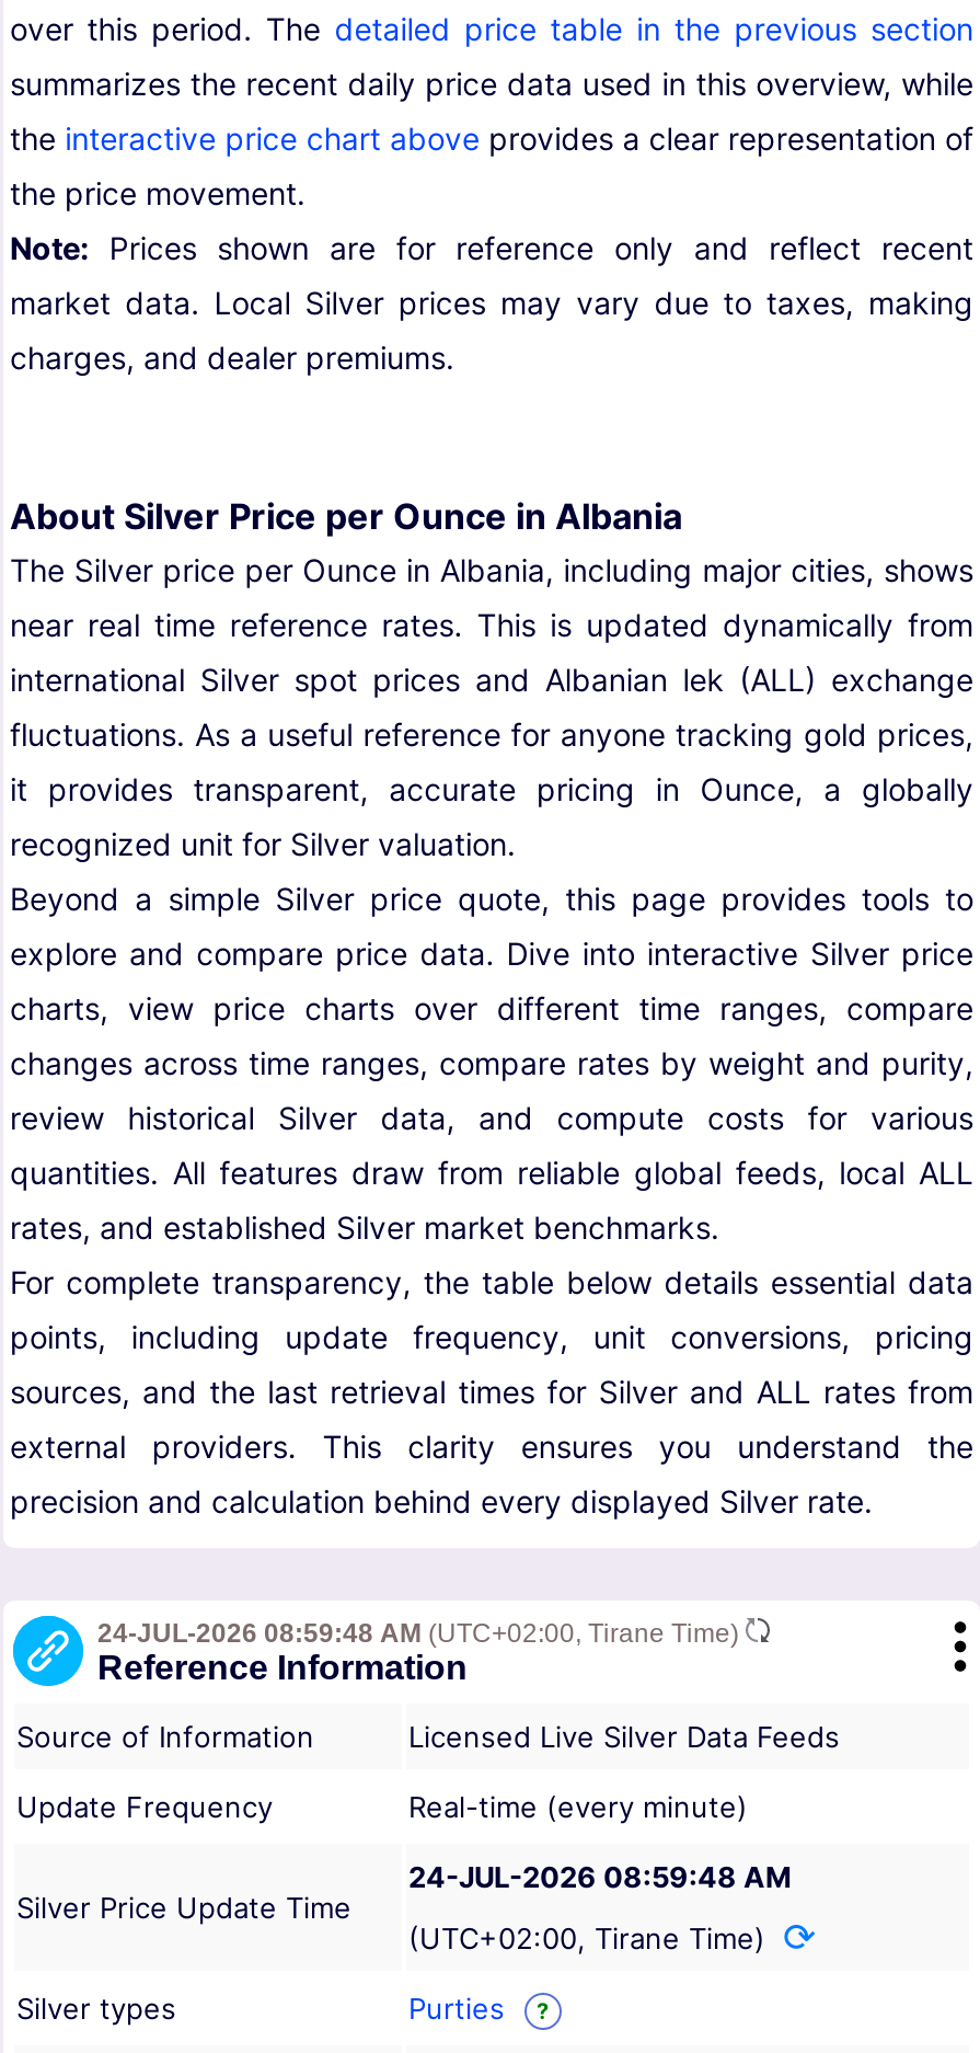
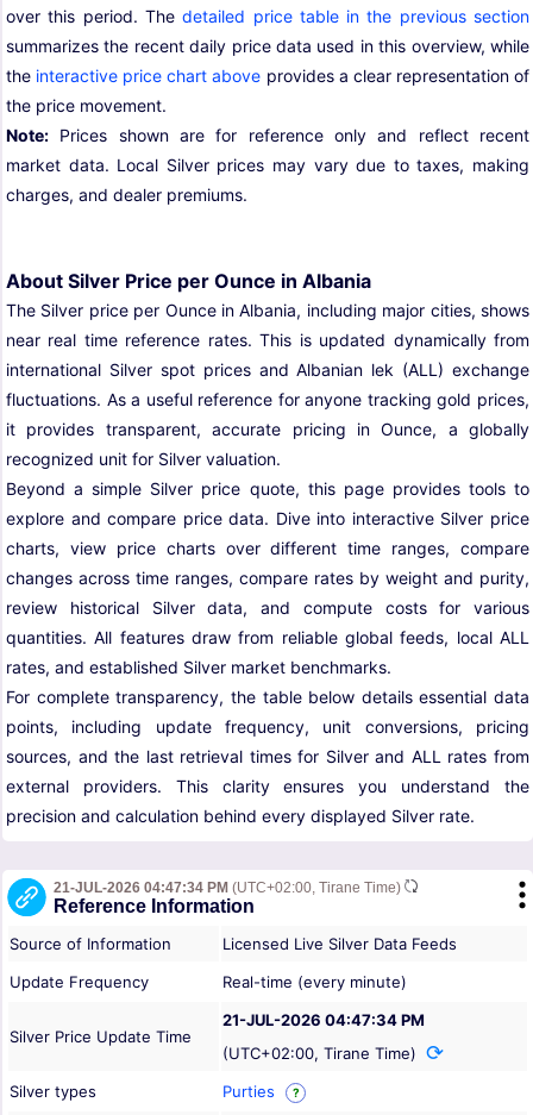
[97,1619,746,1650] 24-JUL-2026 08:59:48 AM (UTC+02:00, Tirane Time) -> [54,880,405,897] 21-JUL-2026 04:47:34 PM (UTC+02:00, Tirane Time)
[408,1860,792,1895] 24-JUL-2026 08:59:48 AM -> [222,1011,425,1030] 21-JUL-2026 04:47:34 PM

